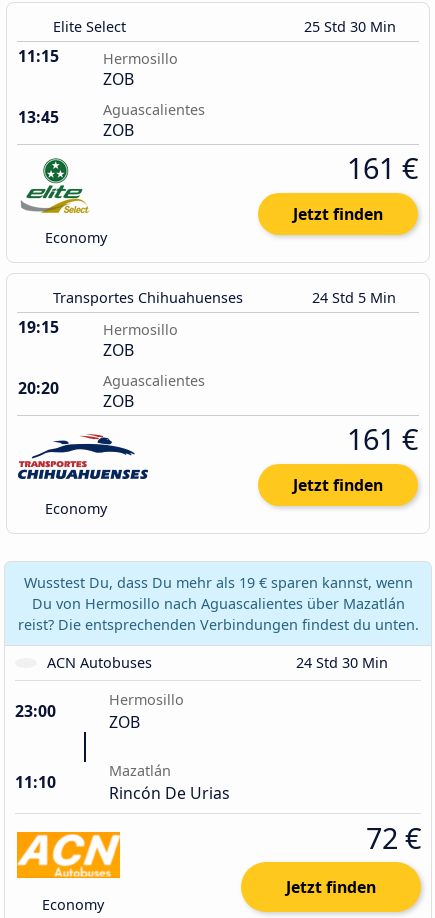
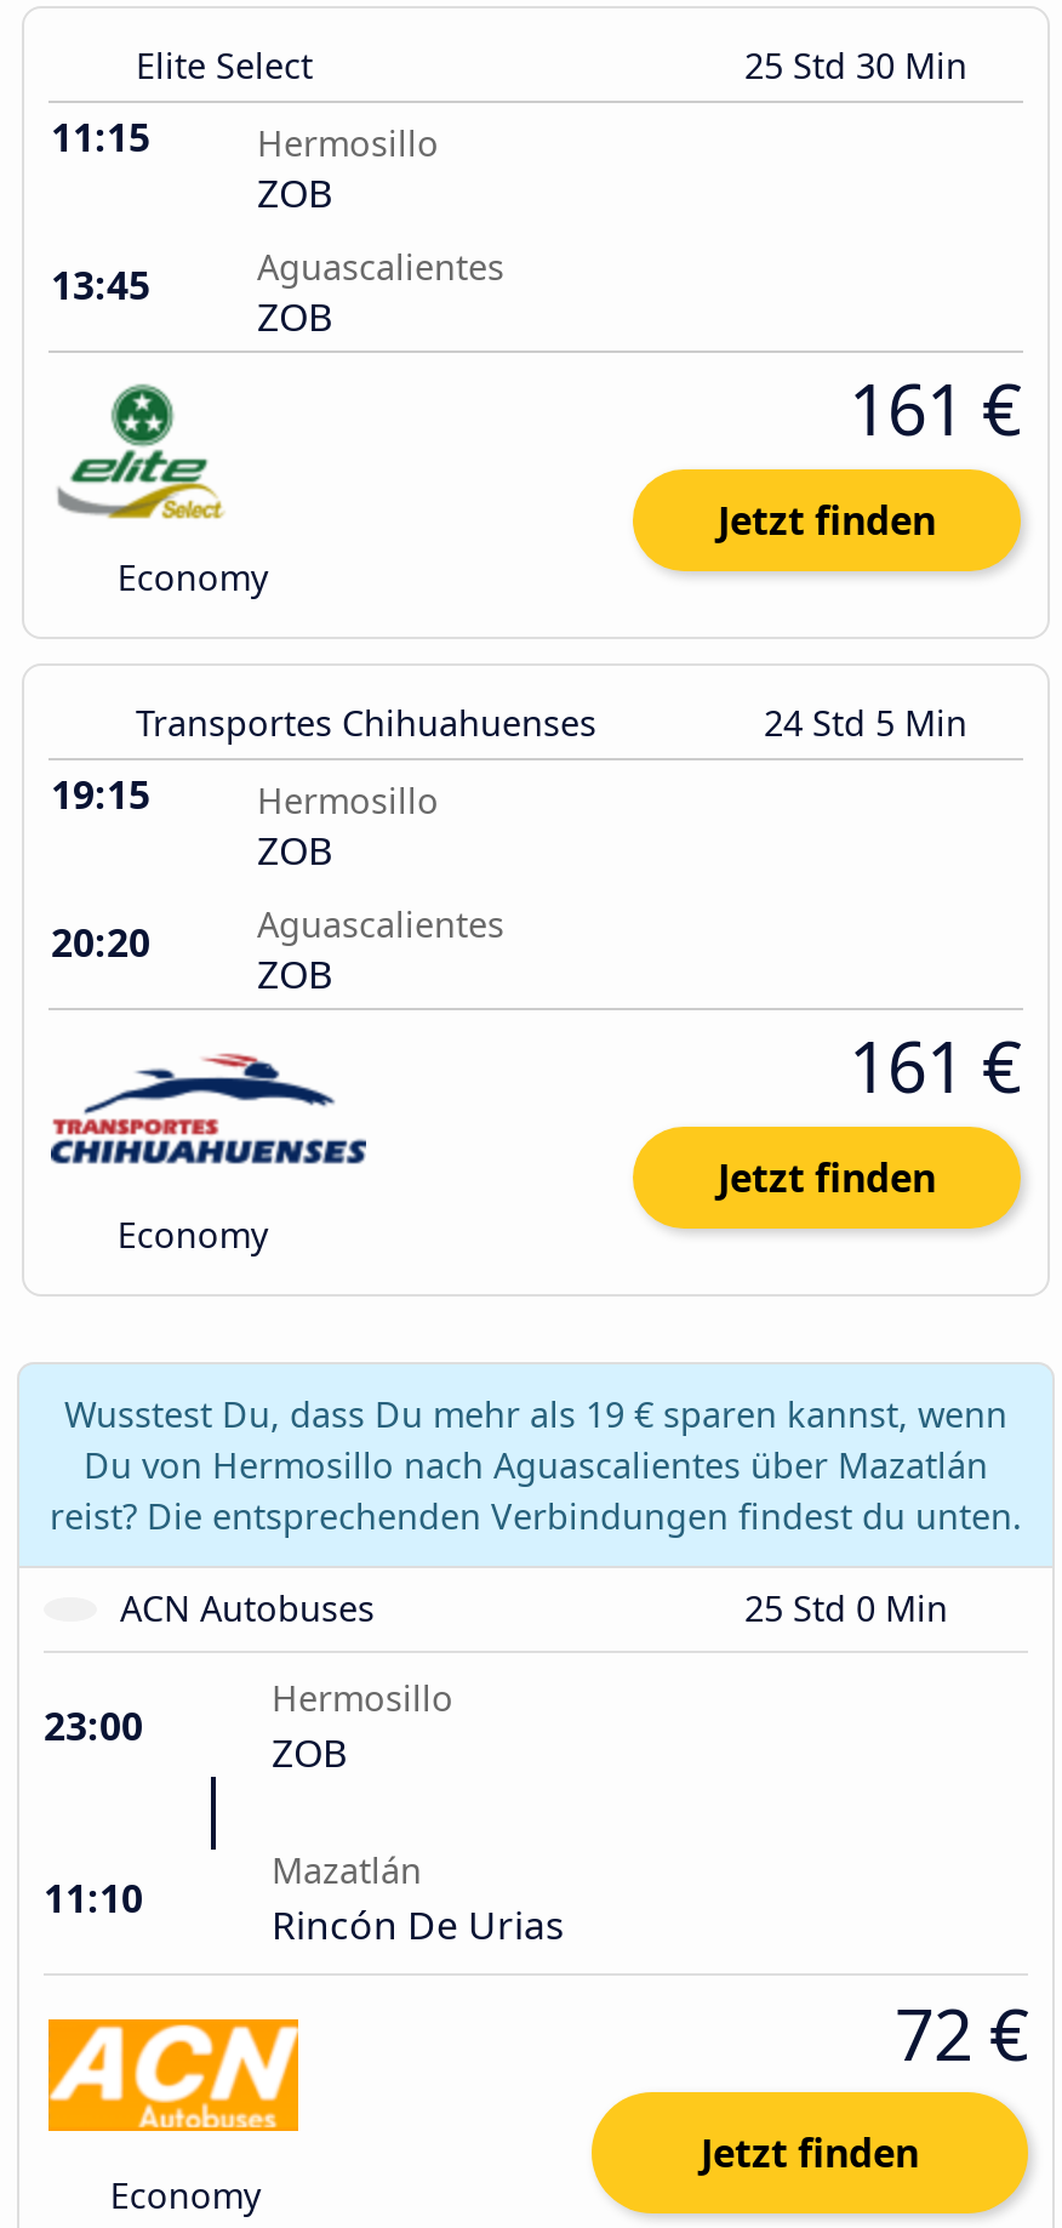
[296,653,392,672] 24 Std 30 Min -> [744,1584,958,1630] 25 Std 0 Min

